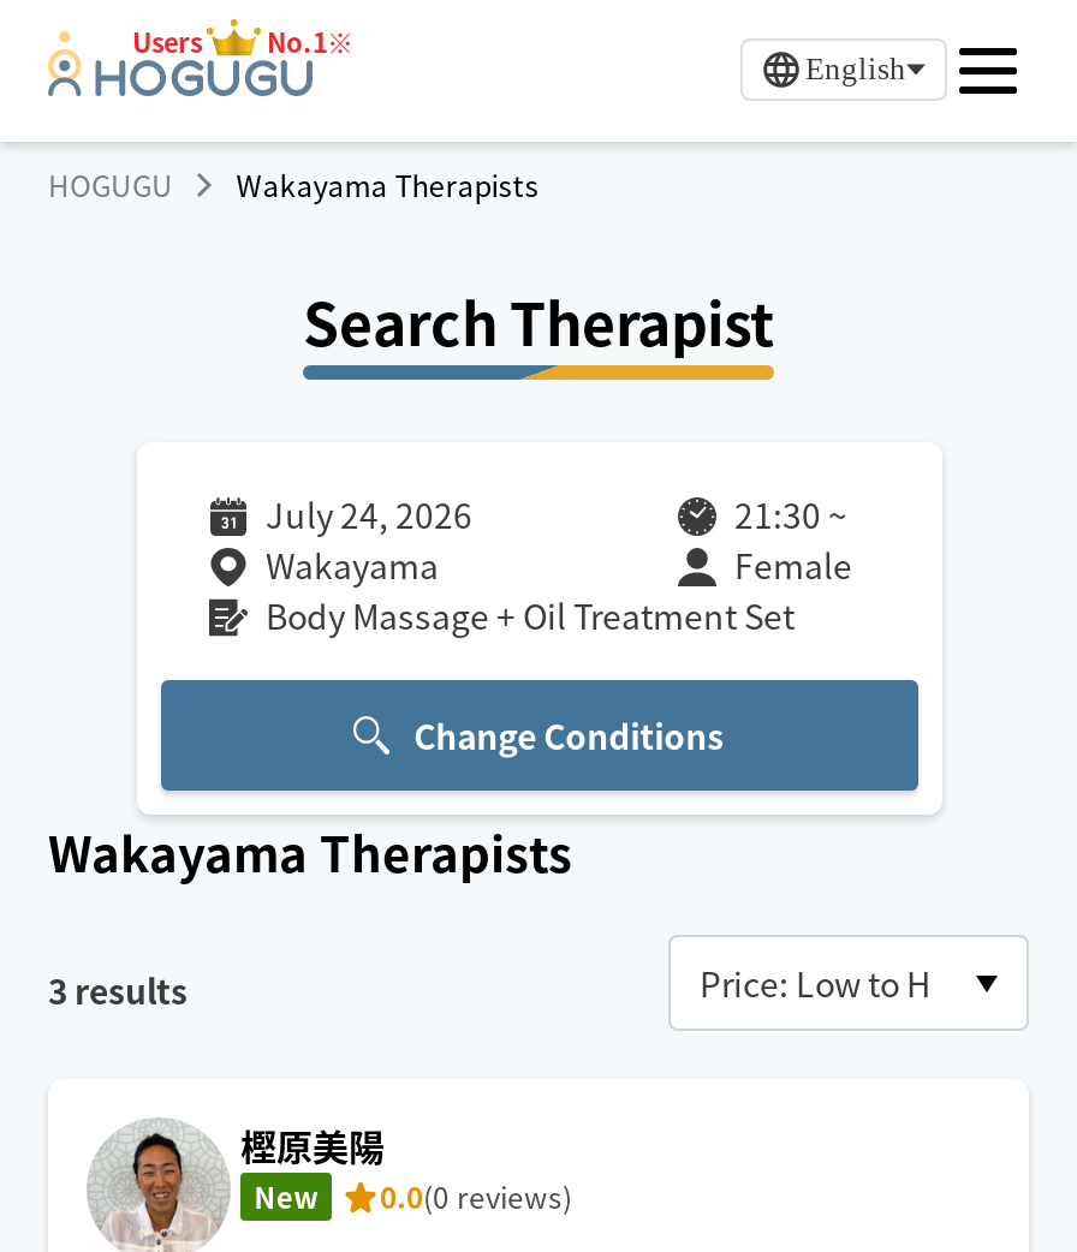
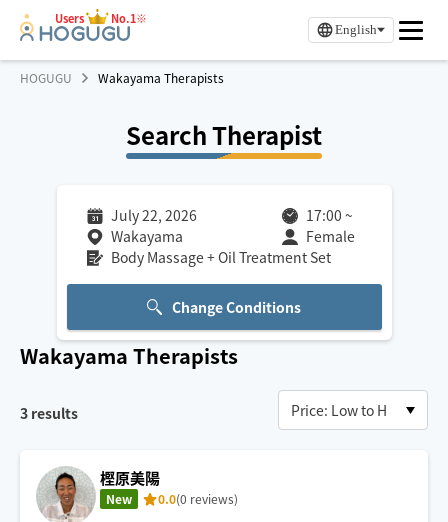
[266,490,472,538] July 24, 2026 -> [110,205,196,225] July 22, 2026
[734,490,847,538] 21:30 ~ -> [305,205,352,225] 17:00 ~

